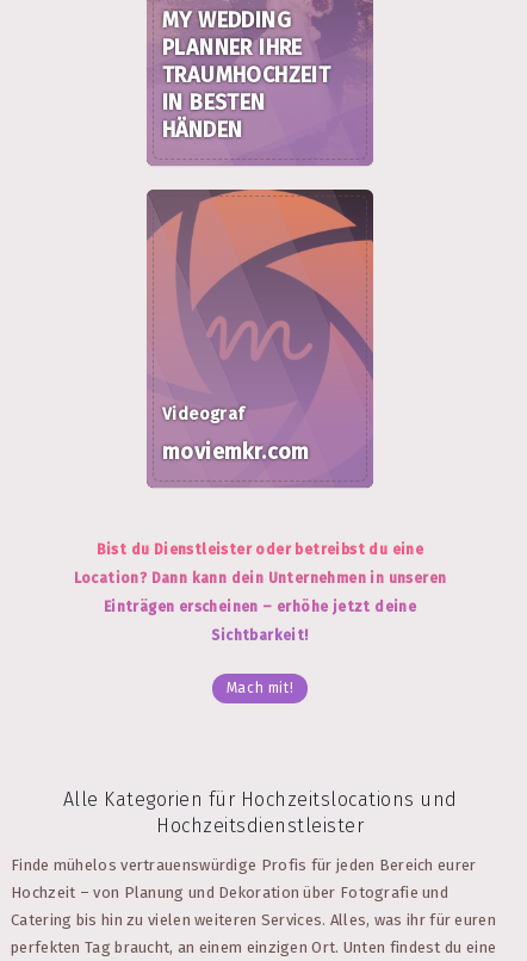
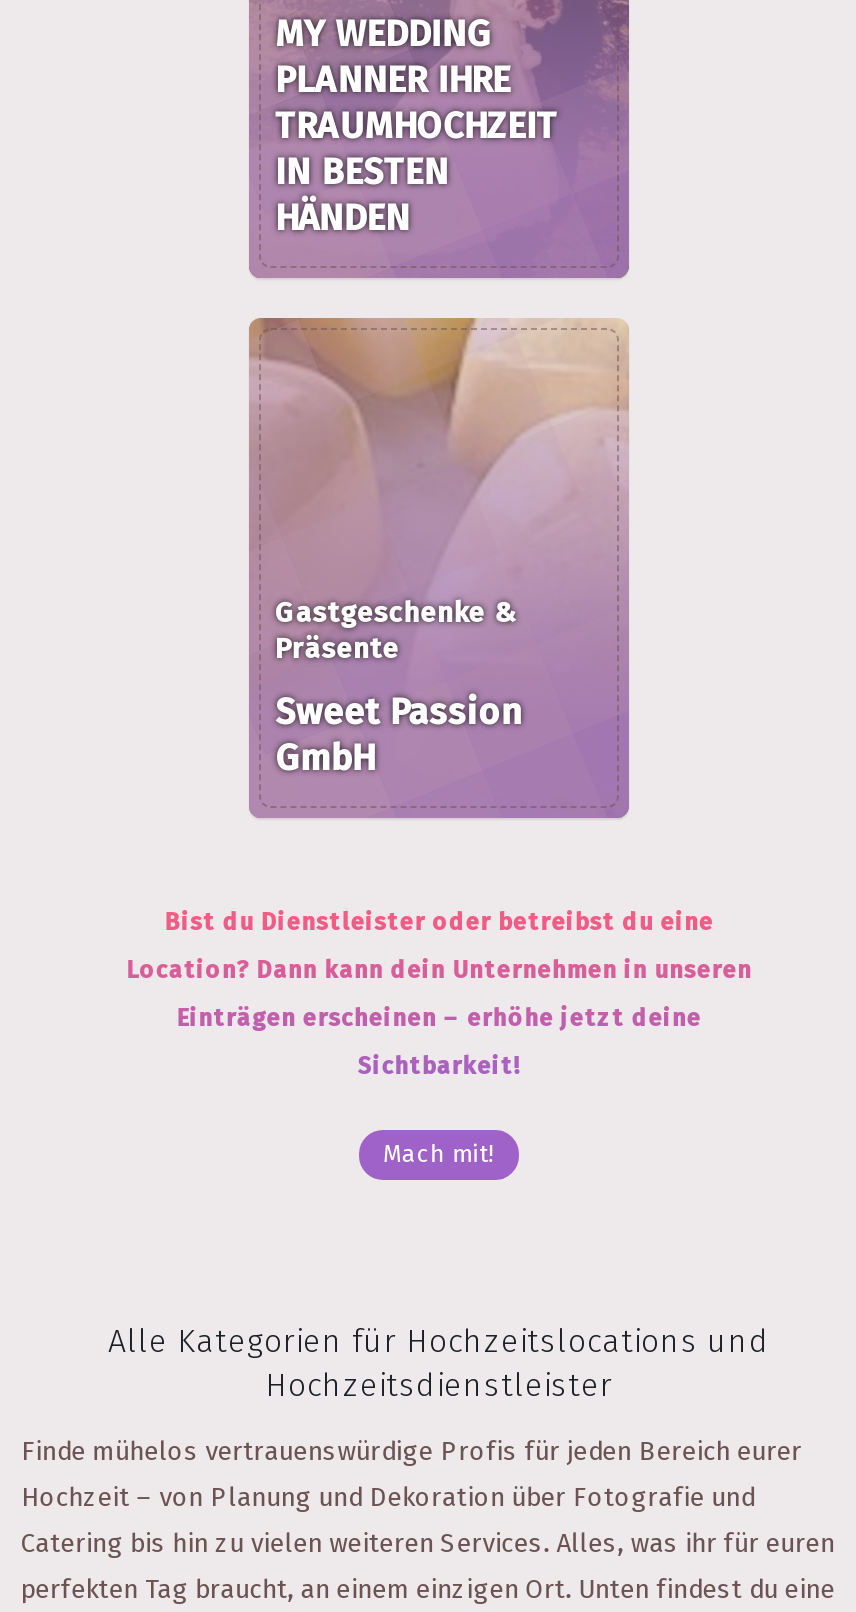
[147,188,374,424] [image] | Videograf -> [247,316,631,676] [image] | Gastgeschenke & | Präsente
[162,439,310,465] moviemkr.com -> [275,690,521,780] Sweet Passion | GmbH

